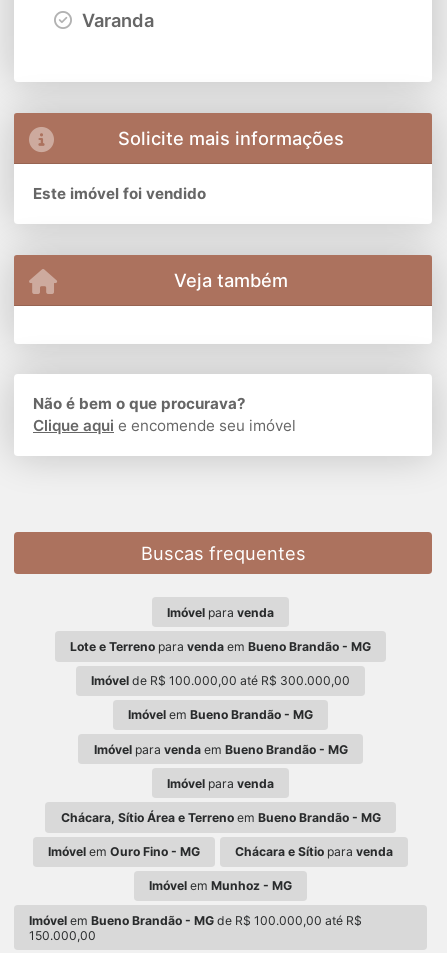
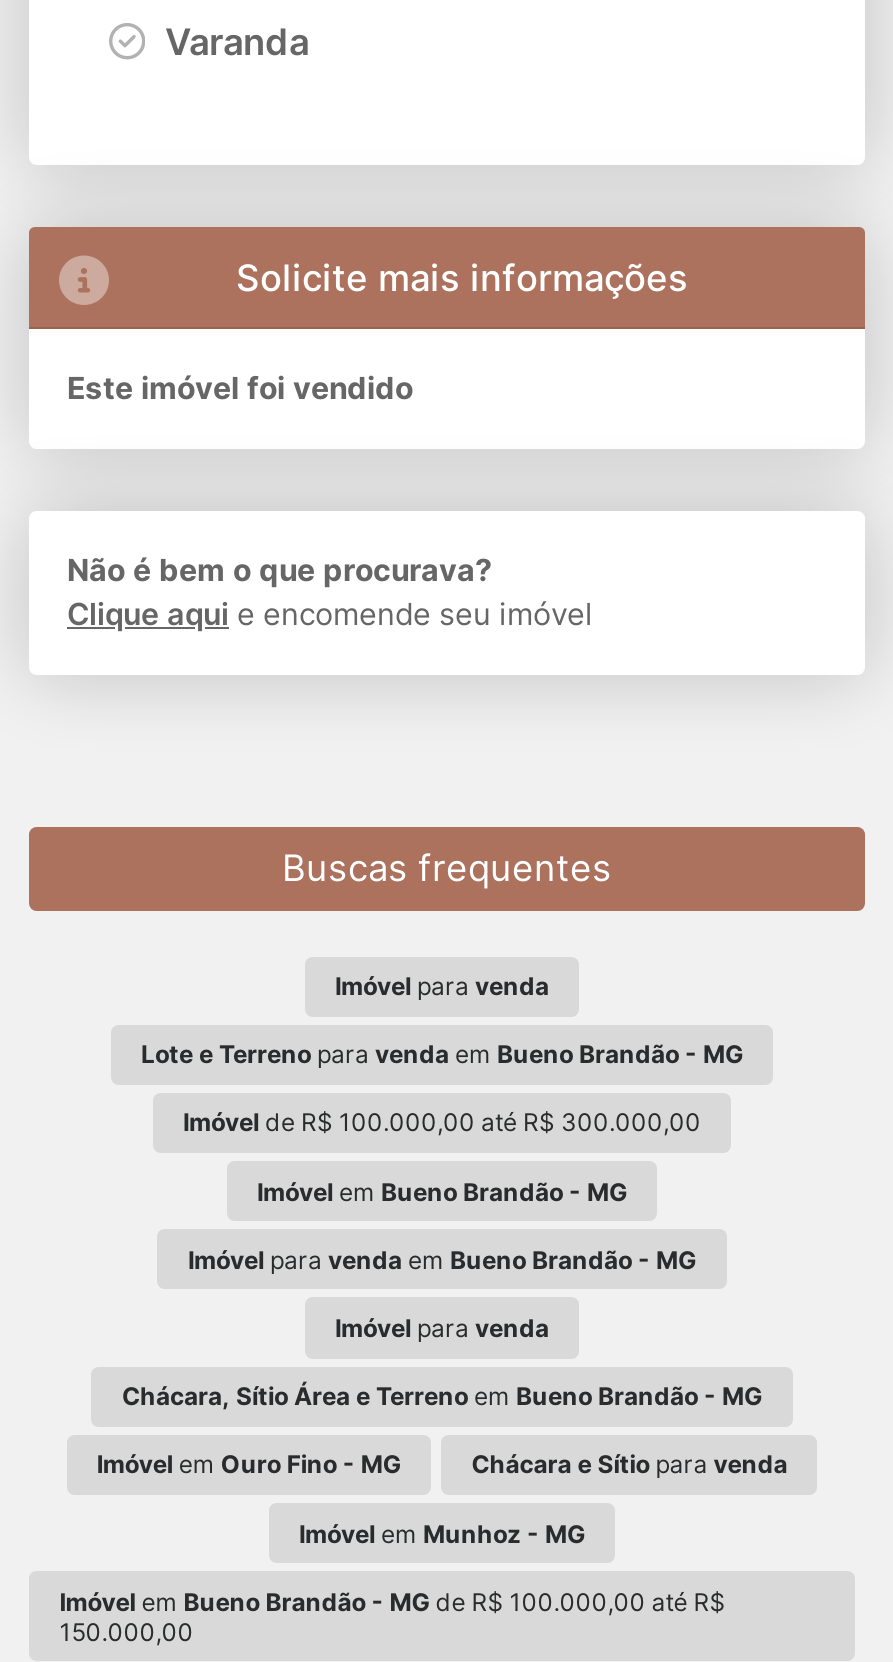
[173,269,287,291] Veja também -> none

